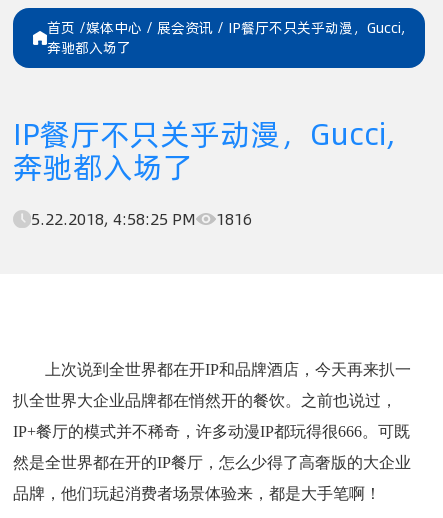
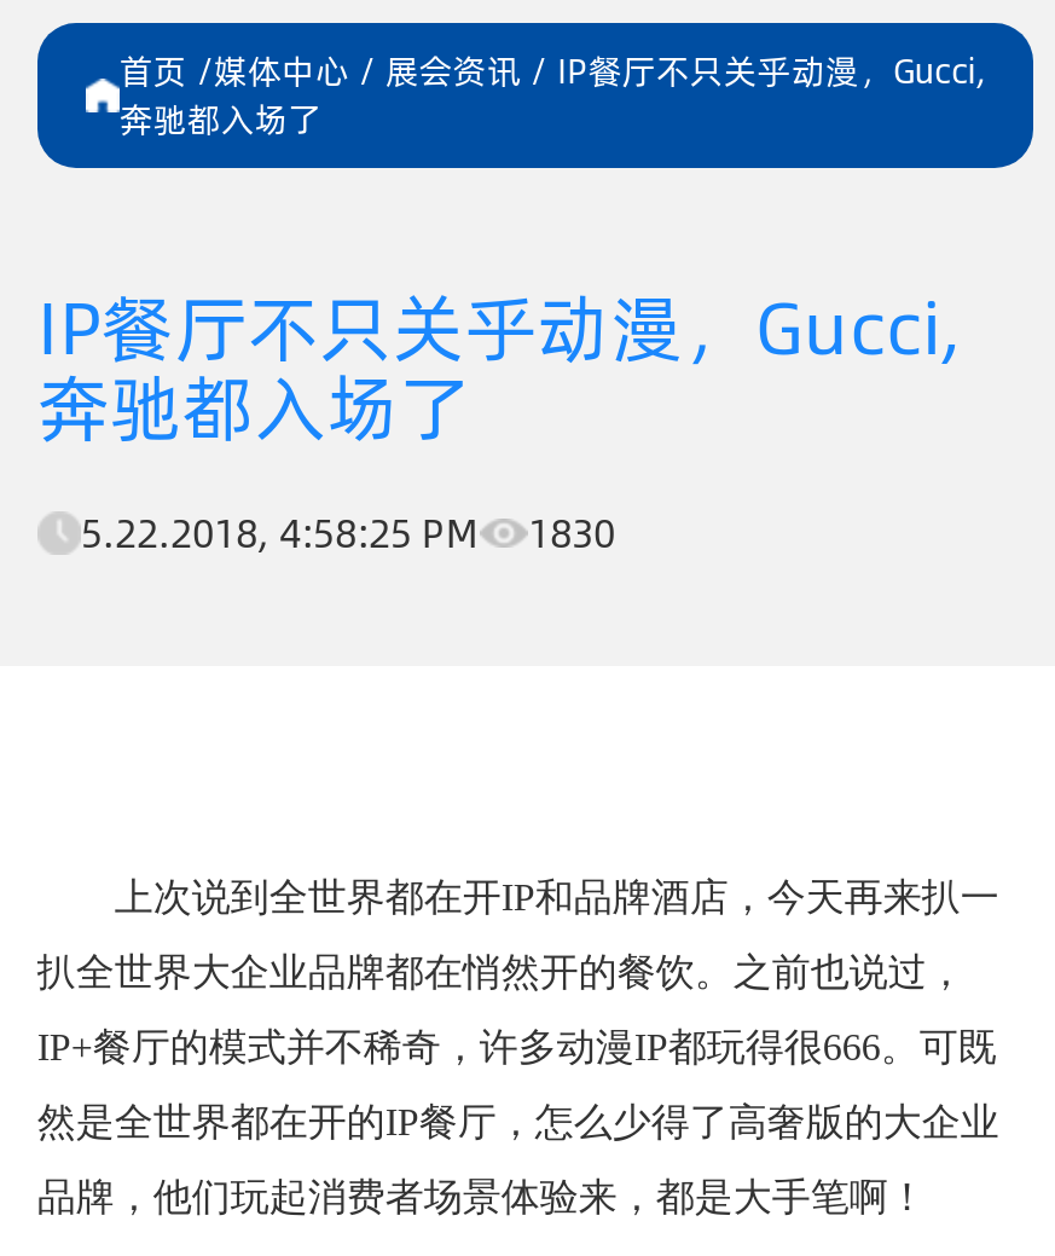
[31,208,252,230] 5.22.2018, 4:58:25 PM 1816 -> [81,507,615,560] 5.22.2018, 4:58:25 PM 1830

